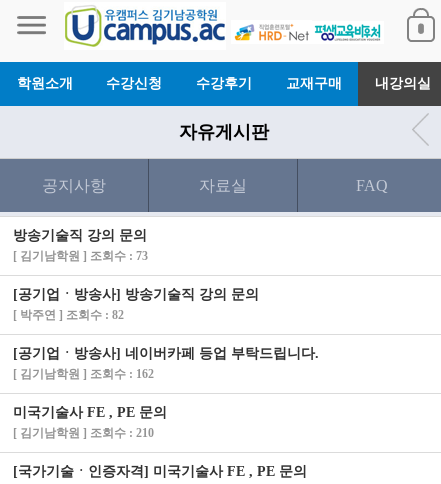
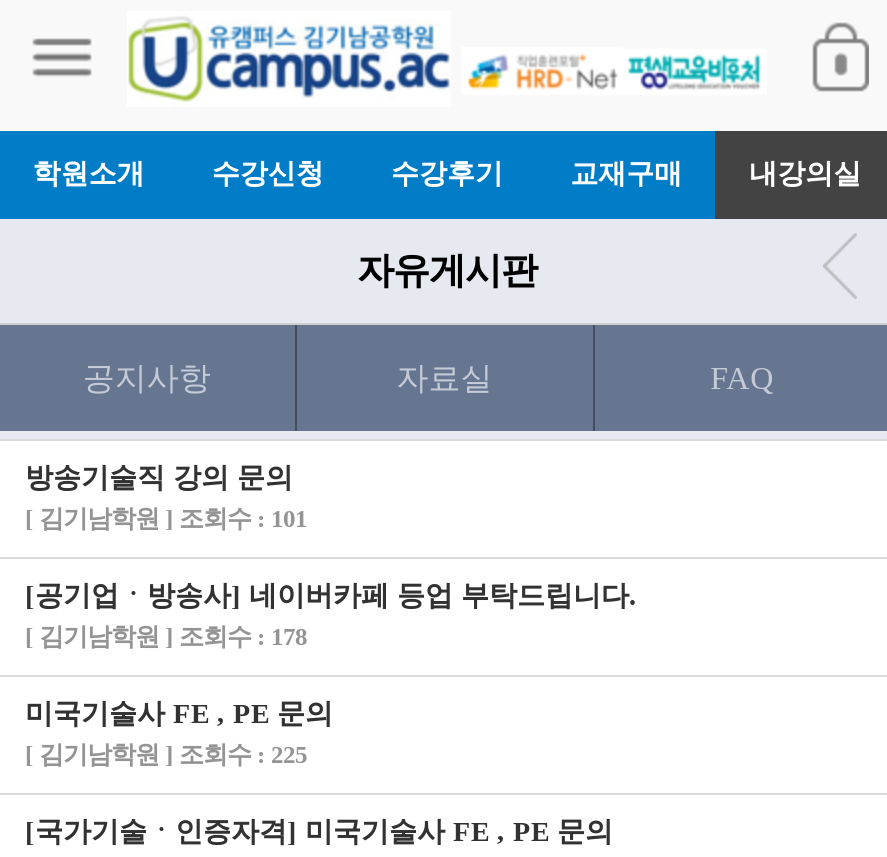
[13,249,259,322] [ 김기남학원 ] 조회수 : 73 | [공기업ㆍ방송사] 방송기술직 강의 문의 | [ 박주연 ] 조회수 : 82 -> [25,505,307,533] [ 김기남학원 ] 조회수 : 101
[13,367,154,381] [ 김기남학원 ] 조회수 : 162 -> [25,623,307,651] [ 김기남학원 ] 조회수 : 178
[13,426,154,440] [ 김기남학원 ] 조회수 : 210 -> [25,741,307,769] [ 김기남학원 ] 조회수 : 225

